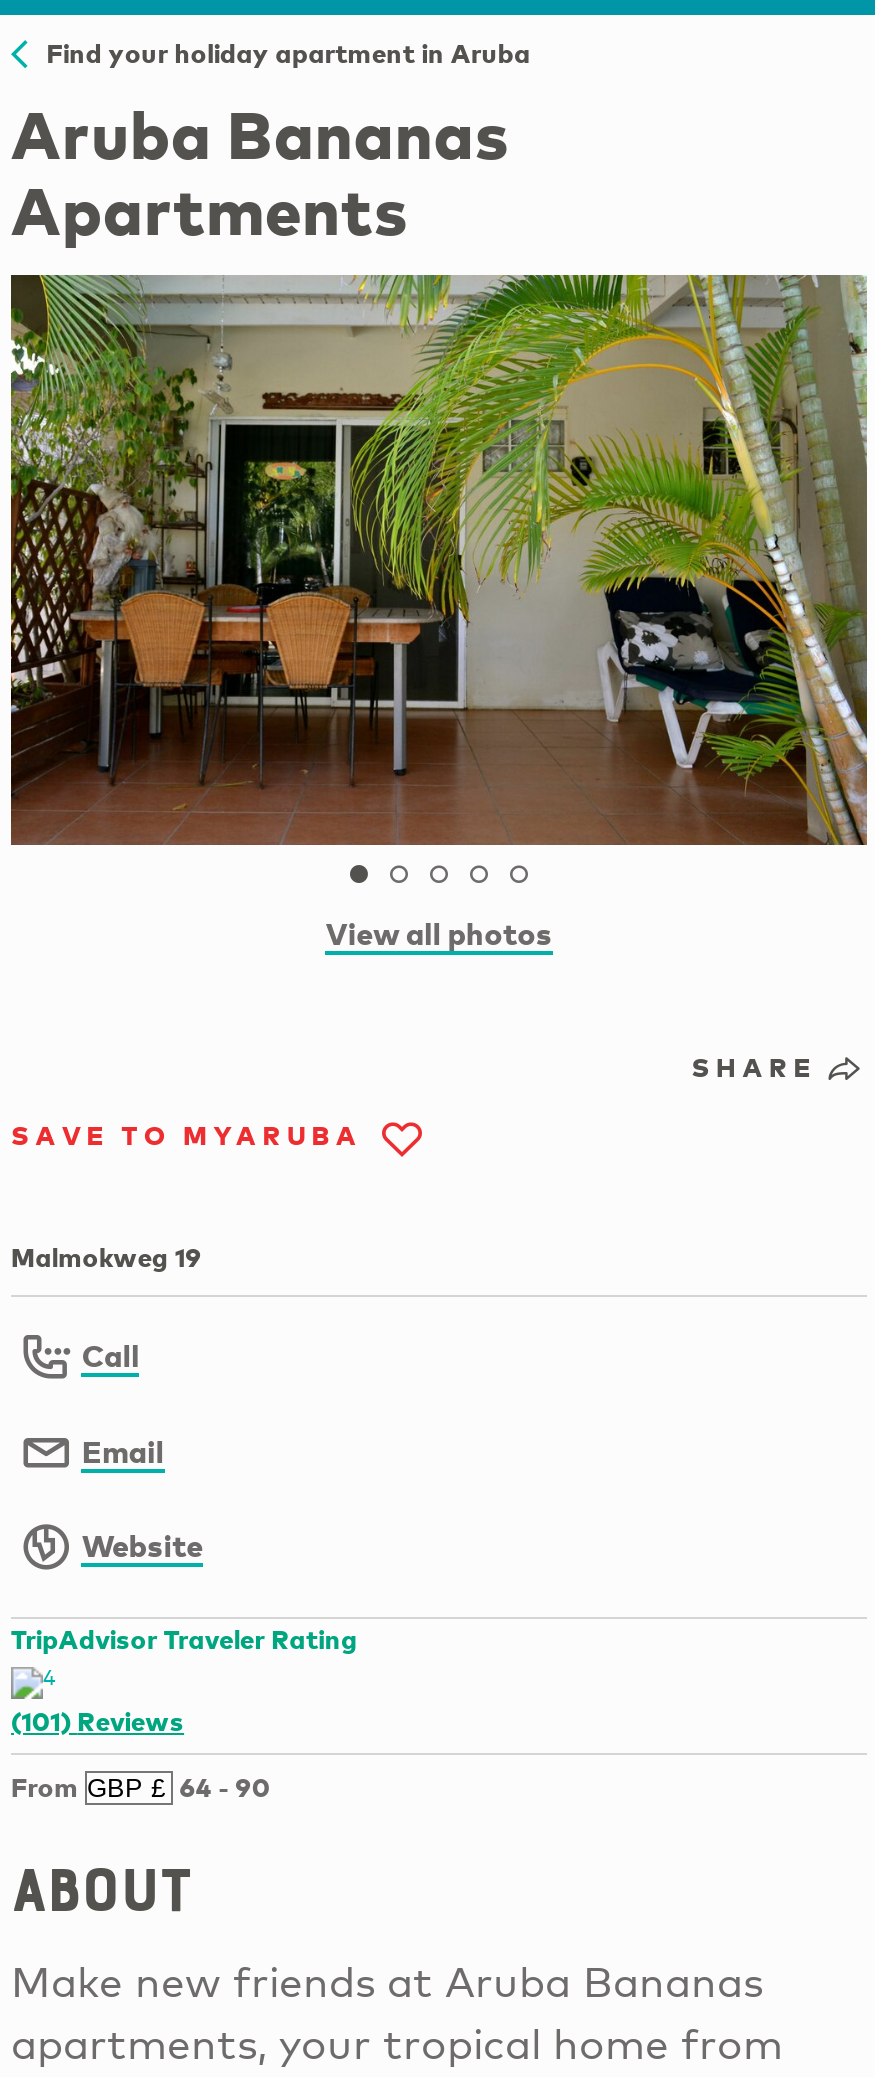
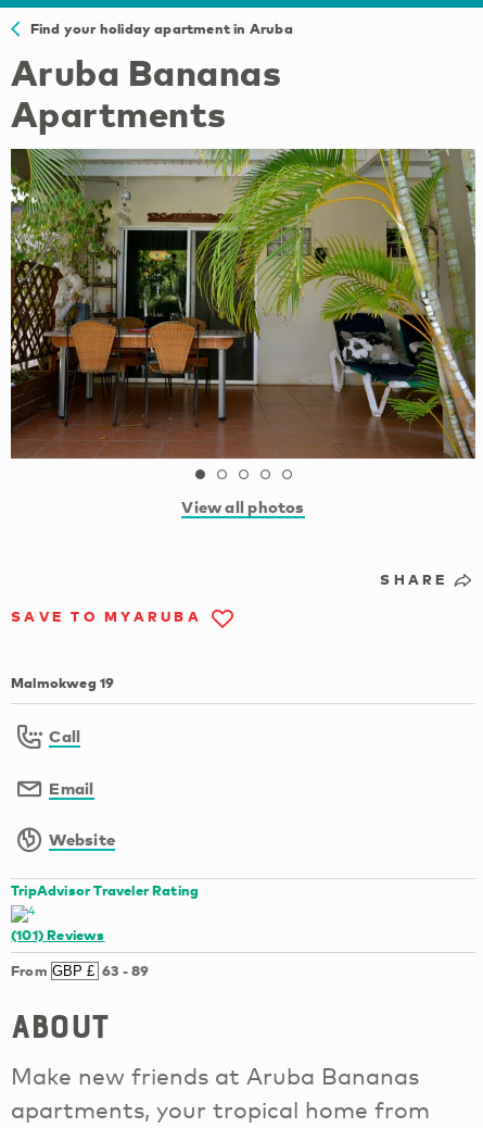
[179,1770,270,1802] 64 - 90 -> [102,961,149,979] 63 - 89

